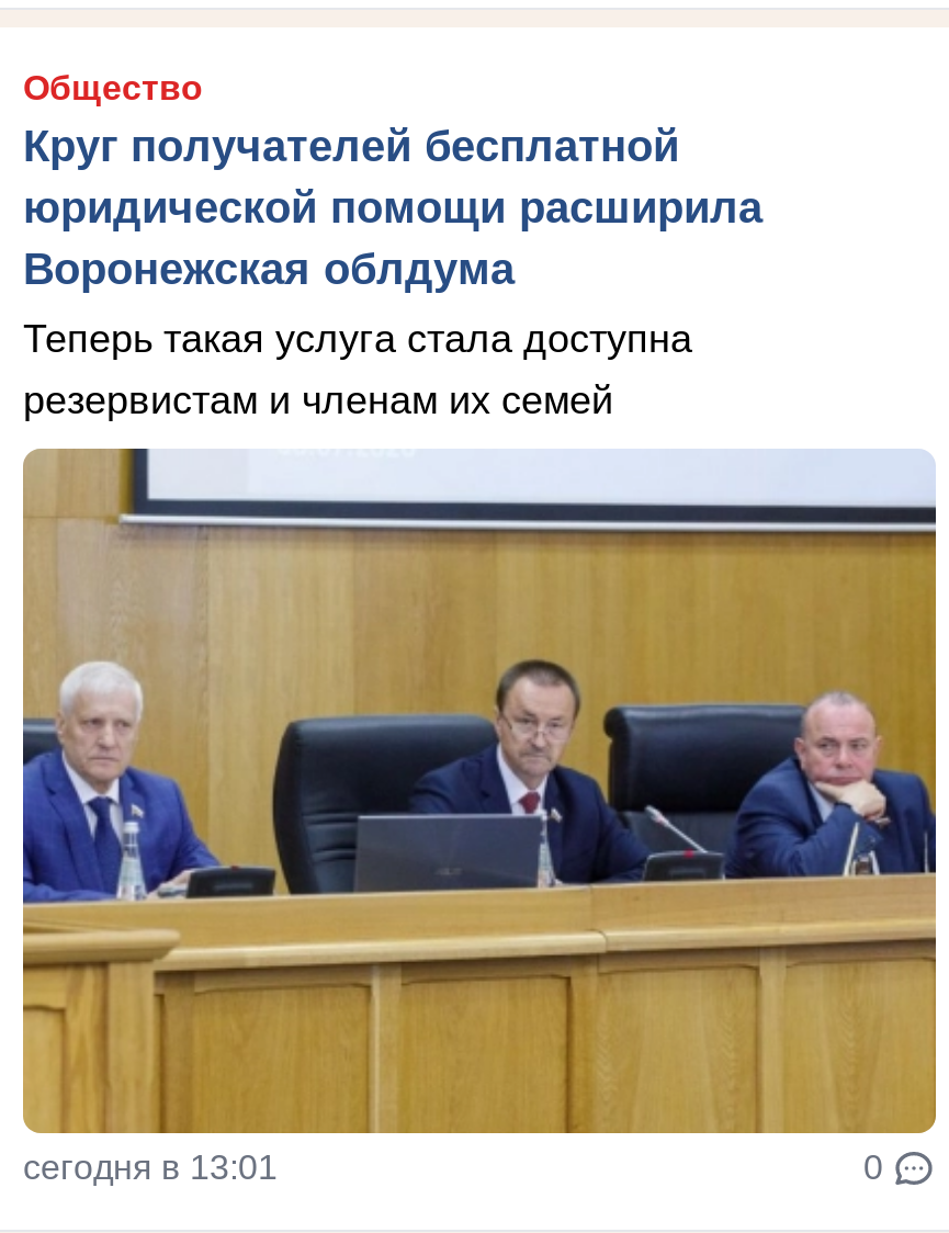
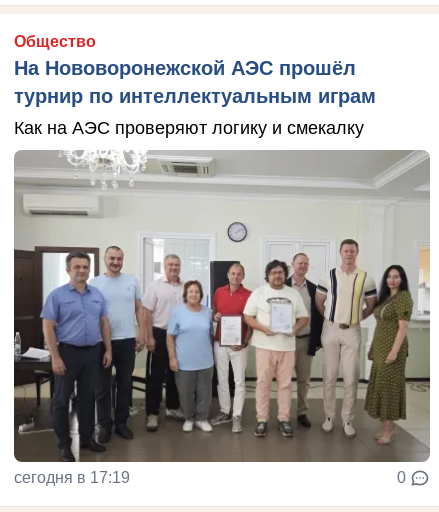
[23,123,762,294] Круг получателей бесплатной | юридической помощи расширила | Воронежская облдума -> [14,57,376,107] На Нововоронежской АЭС прошёл | турнир по интеллектуальным играм
[23,318,692,423] Теперь такая услуга стала доступна | резервистам и членам их семей -> [14,118,364,138] Как на АЭС проверяют логику и смекалку
[21,449,938,1187] [image] | сегодня в 13:01 -> [13,150,430,486] [image] | сегодня в 17:19

